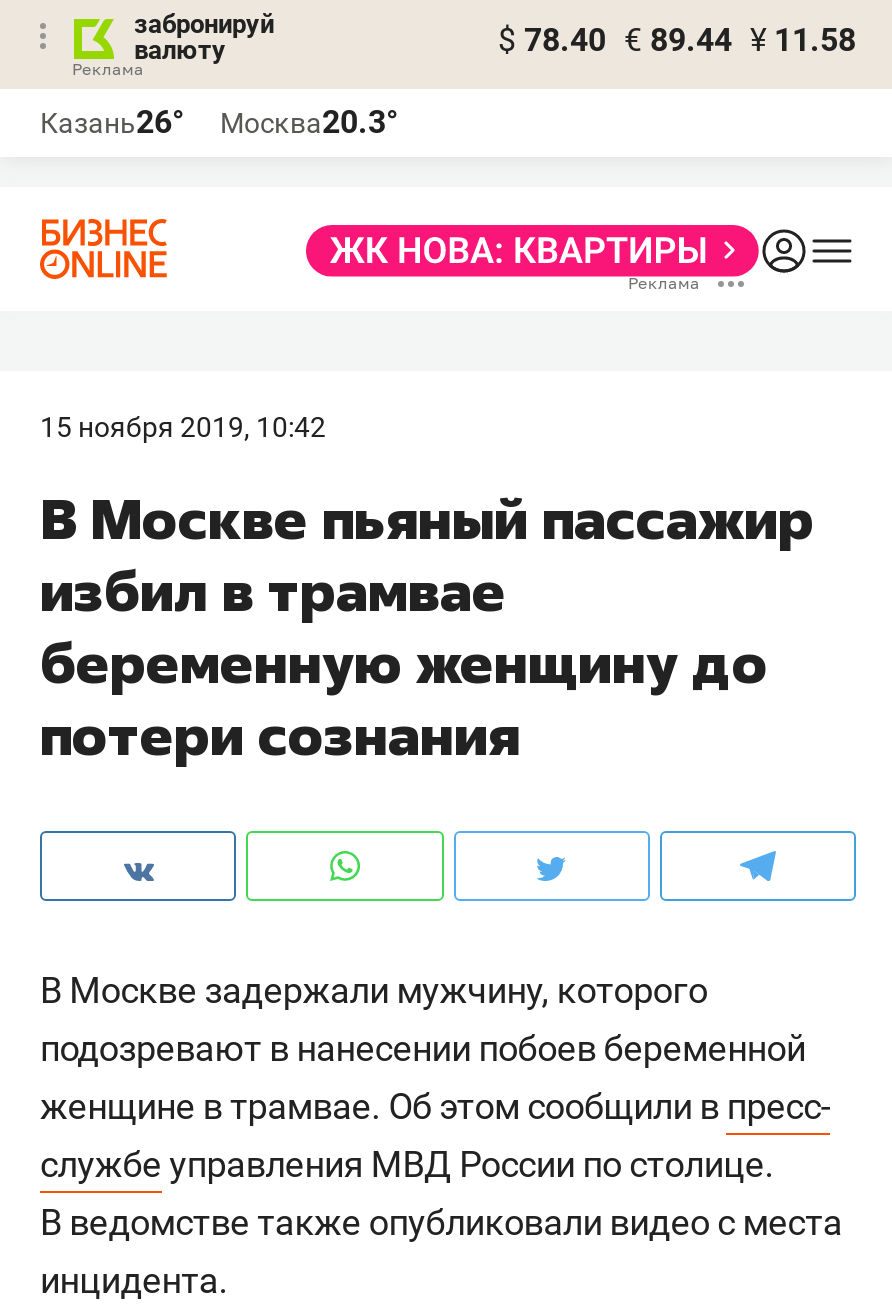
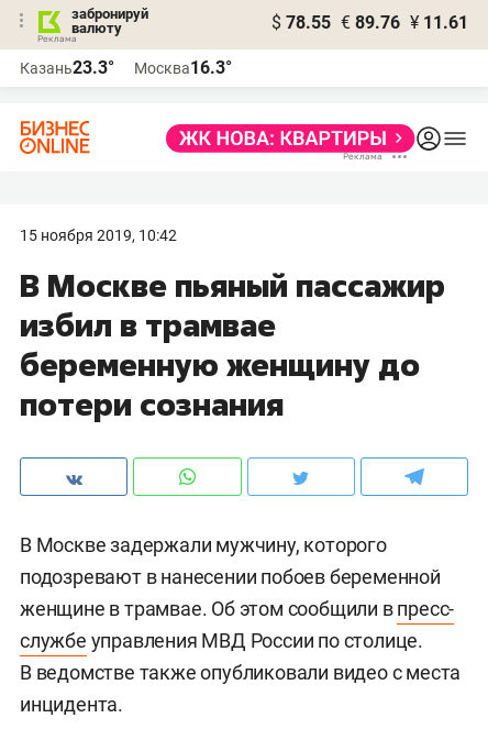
[498,21,856,59] $ 78.40 € 89.44 ¥ 11.58 -> [271,12,468,33] $ 78.55 € 89.76 ¥ 11.61
[40,103,184,141] Казань26° -> [20,57,114,78] Казань23.3°
[220,103,398,141] Москва20.3° -> [134,57,232,78] Москва16.3°

